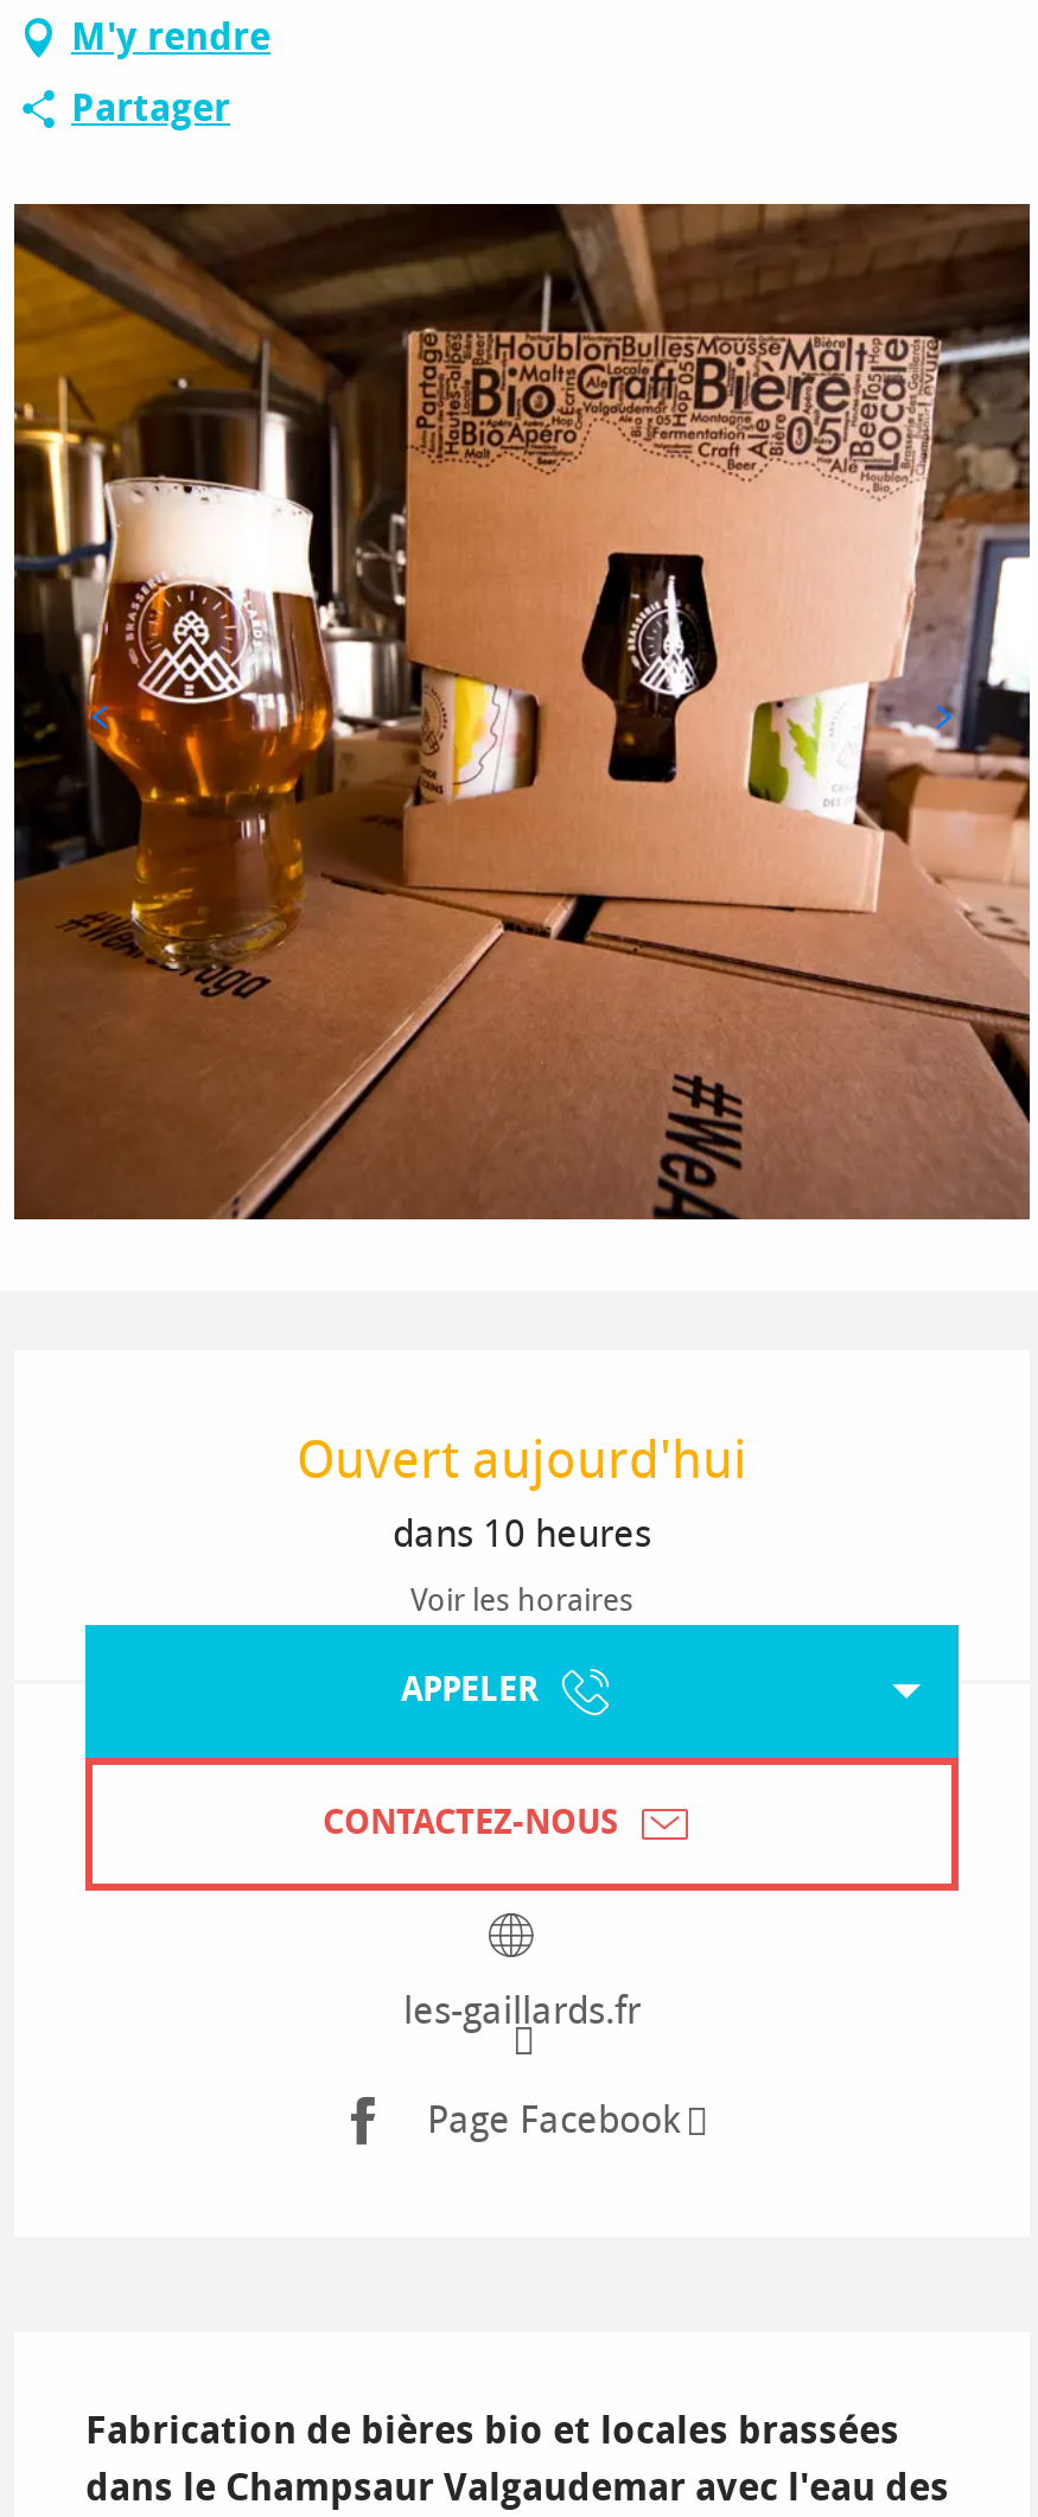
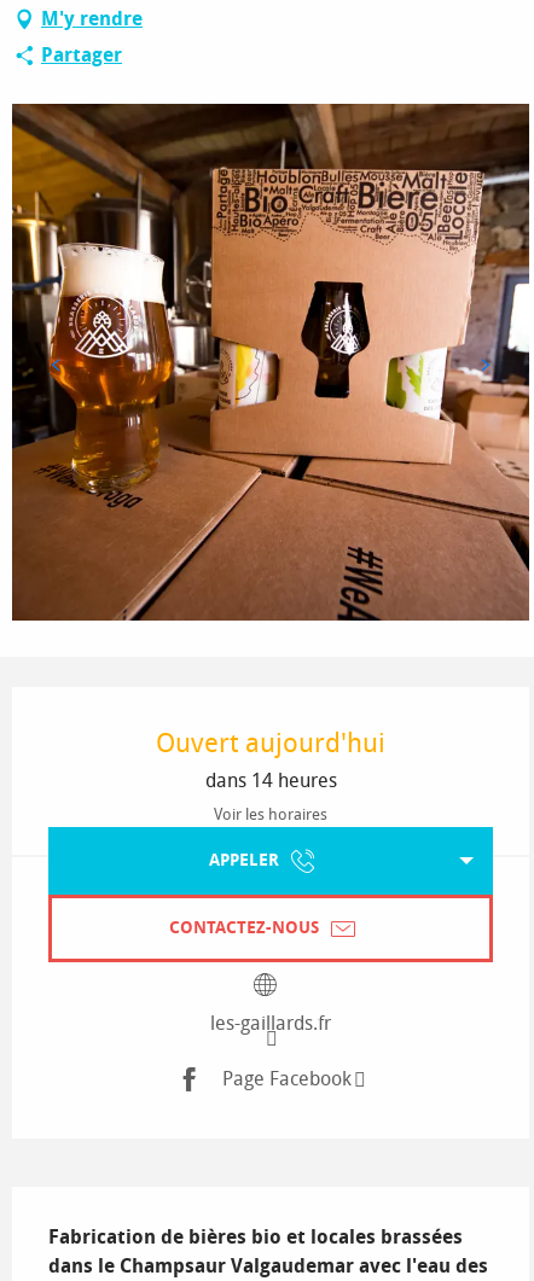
[393,1511,651,1556] dans 10 heures -> [205,769,336,792] dans 14 heures

